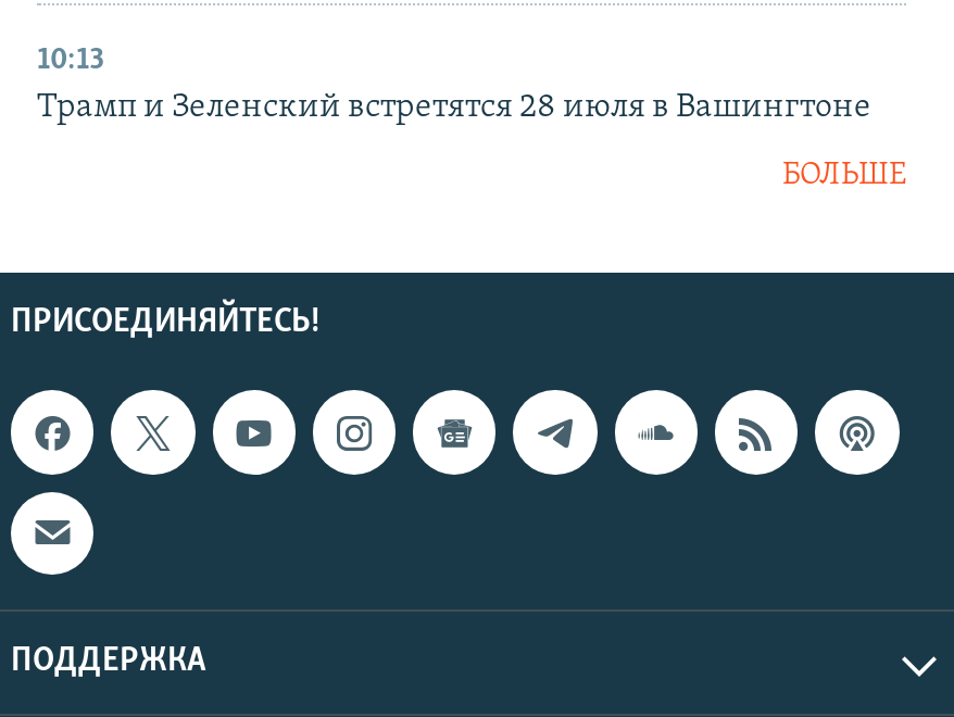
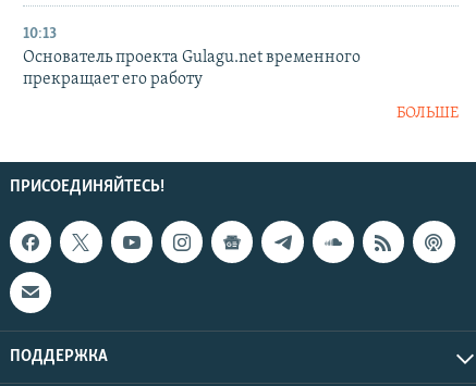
[37,91,871,126] Трамп и Зеленский встретятся 28 июля в Вашингтоне -> [23,49,361,89] Основатель проекта Gulagu.net временного | прекращает его работу

